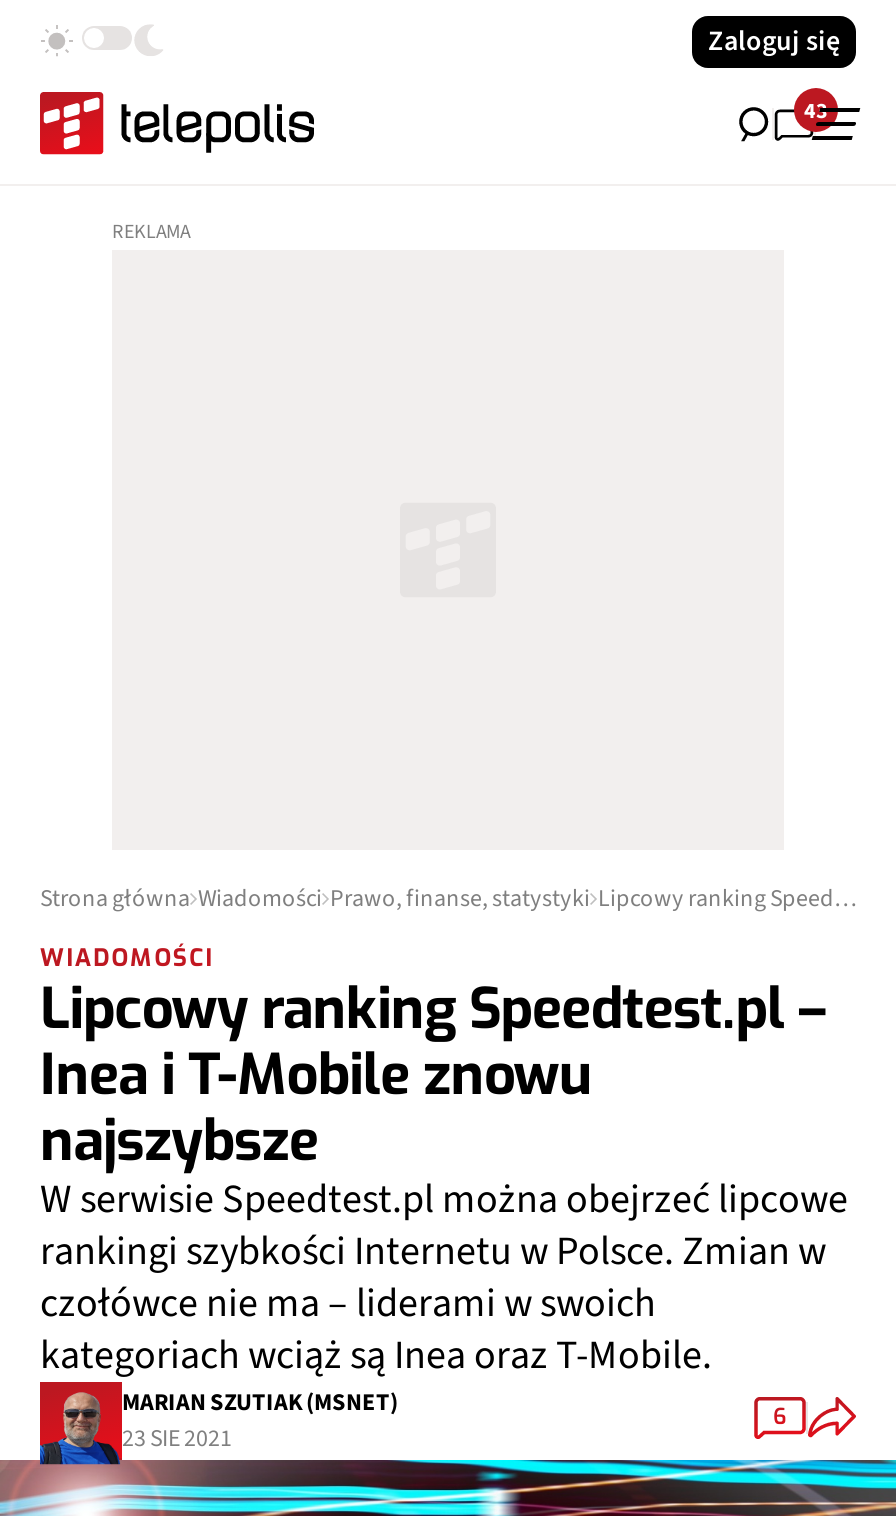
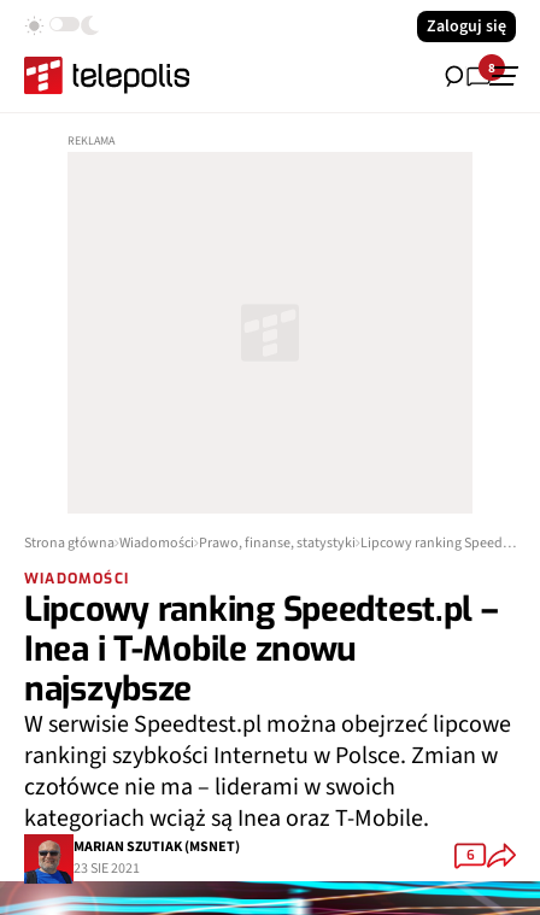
[804,95,828,125] 43 -> [488,58,495,77] 8

